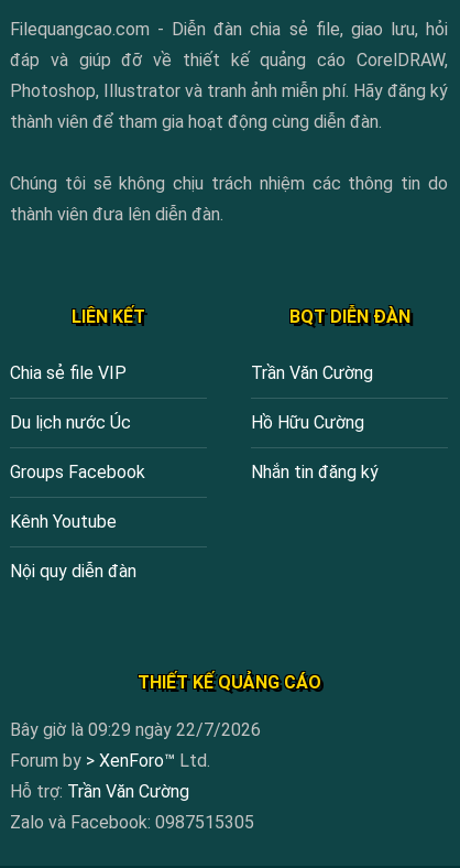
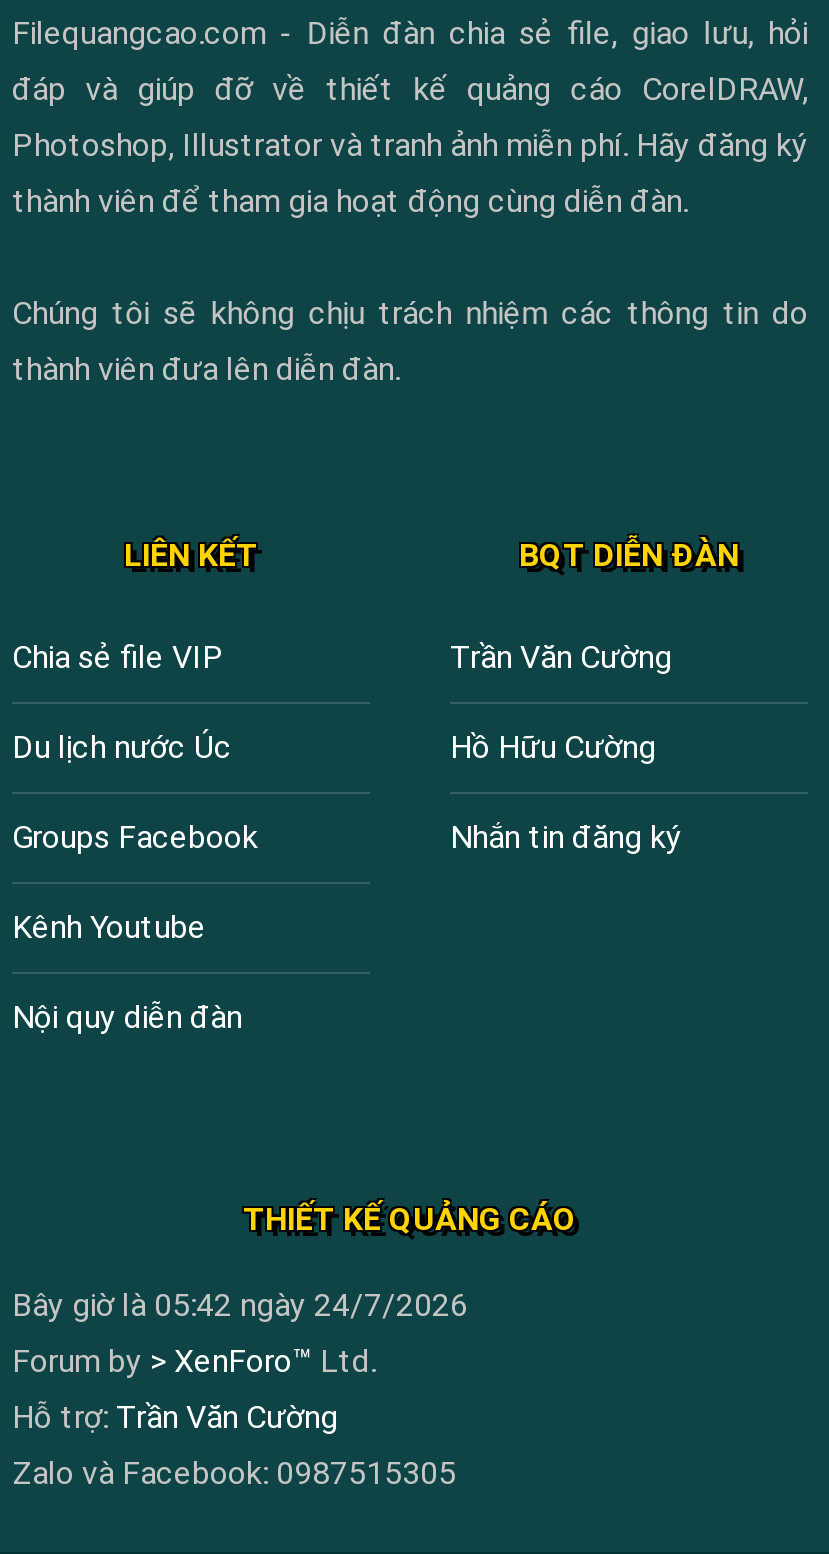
[10,719,261,740] Bây giờ là 09:29 ngày 22/7/2026 -> [12,1286,468,1324] Bây giờ là 05:42 ngày 24/7/2026

